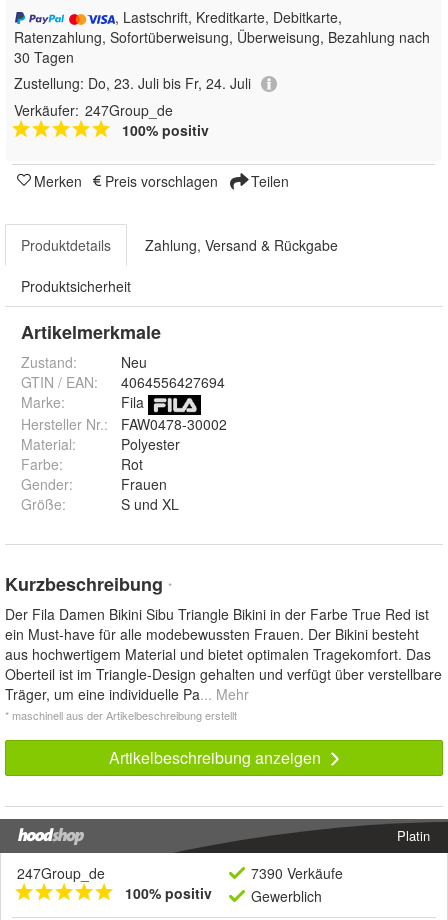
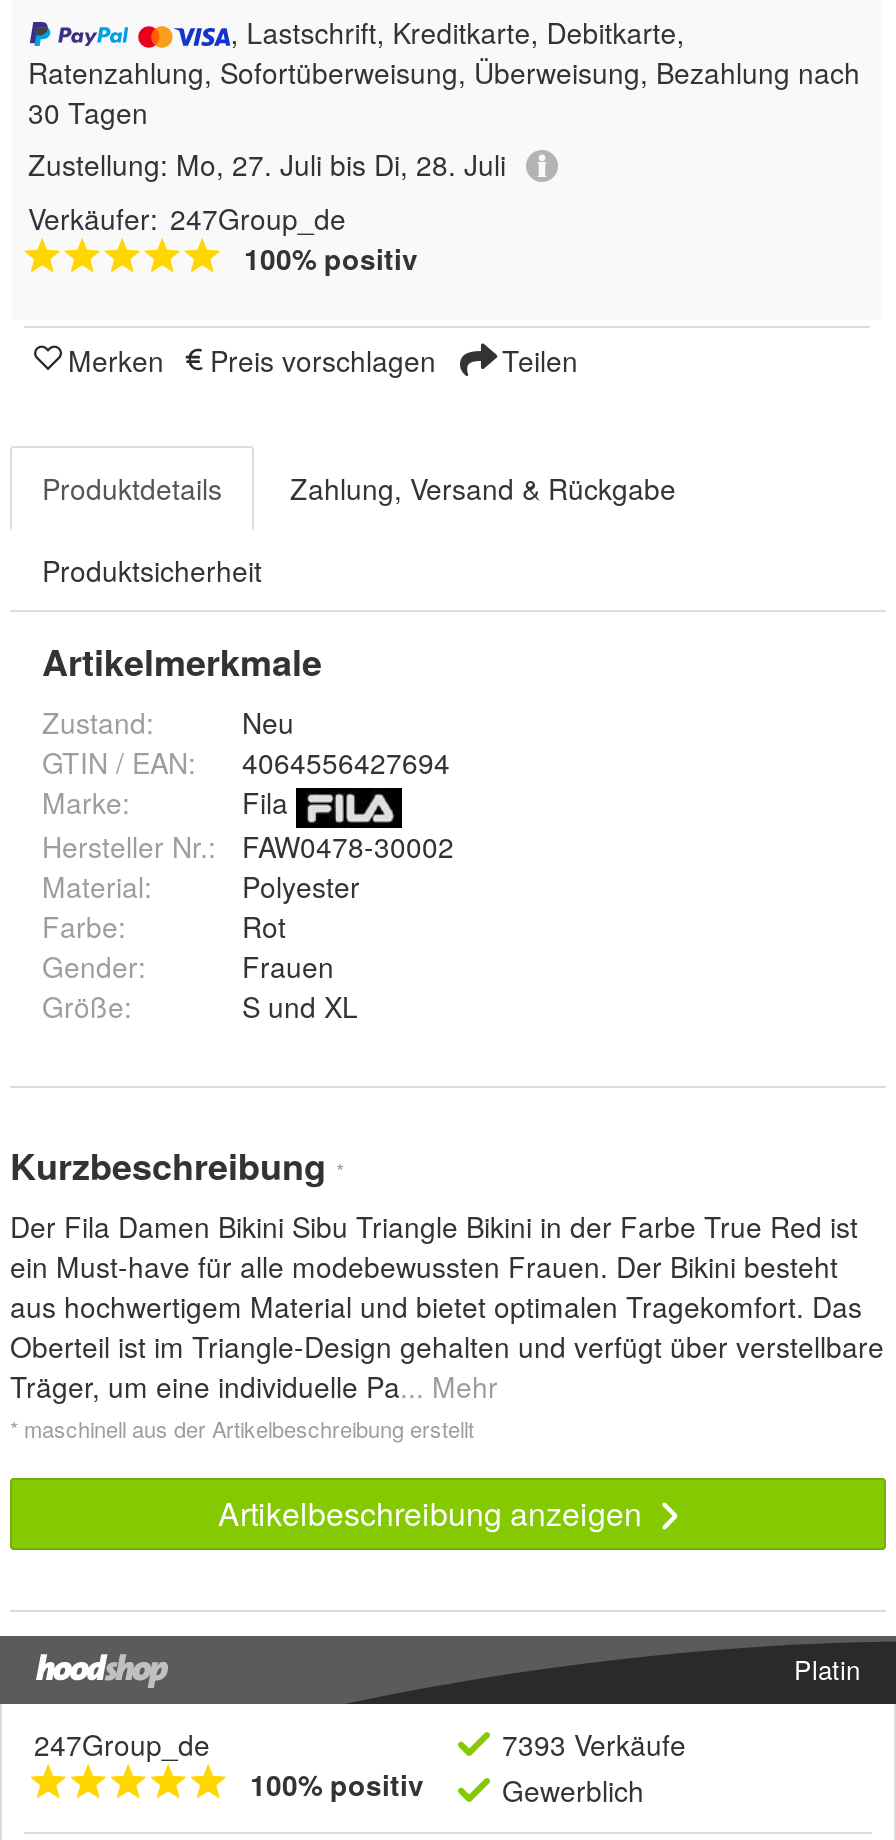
[14,73,251,93] Zustellung: Do, 23. Juli bis Fr, 24. Juli -> [28,144,506,184] Zustellung: Mo, 27. Juli bis Di, 28. Juli
[251,863,343,883] 7390 Verkäufe -> [502,1724,686,1764] 7393 Verkäufe

